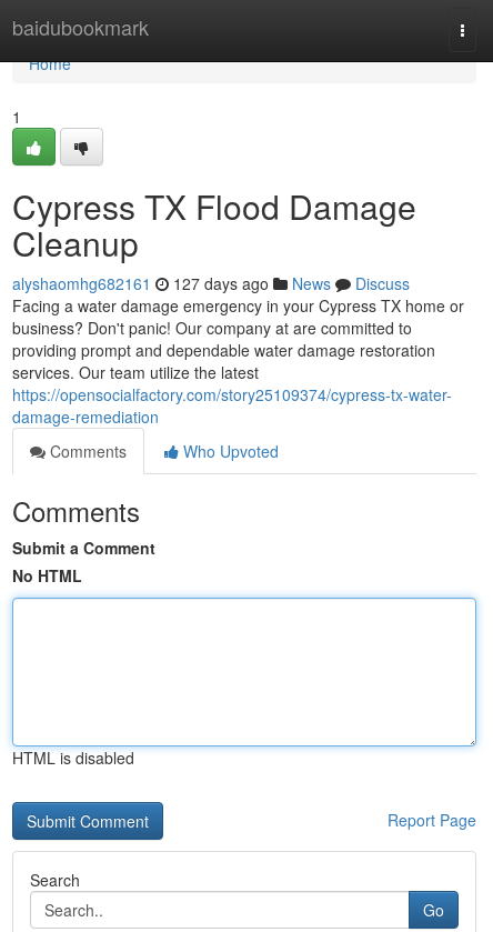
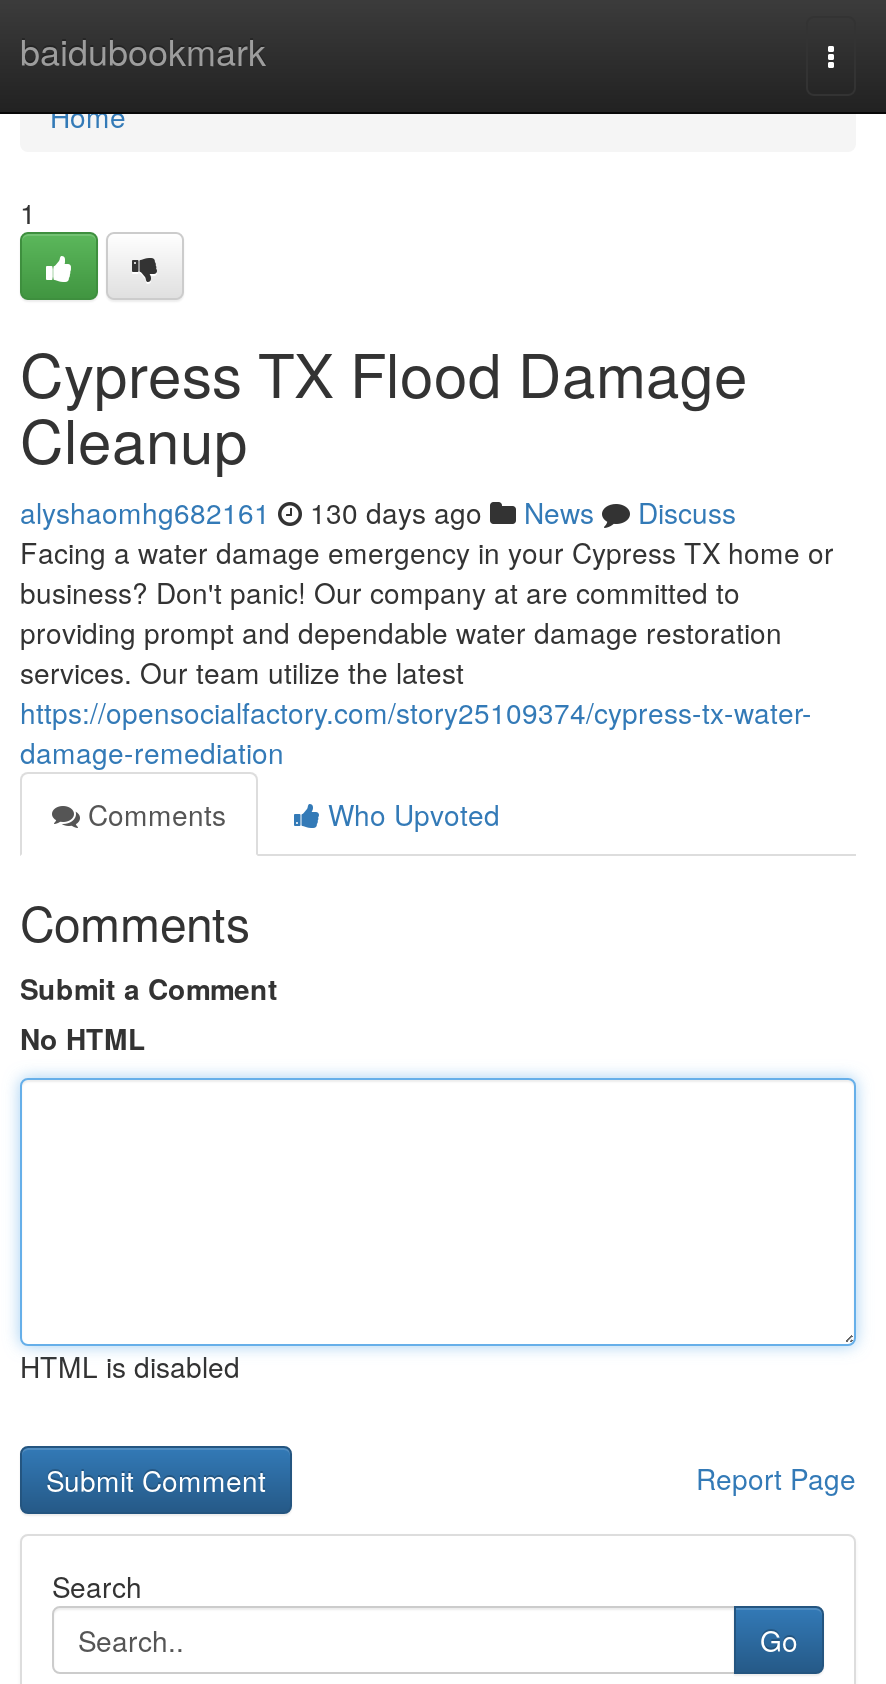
[12,272,410,294] alyshaomhg682161 127 days ago News Discuss -> [20,492,736,532] alyshaomhg682161 130 days ago News Discuss

